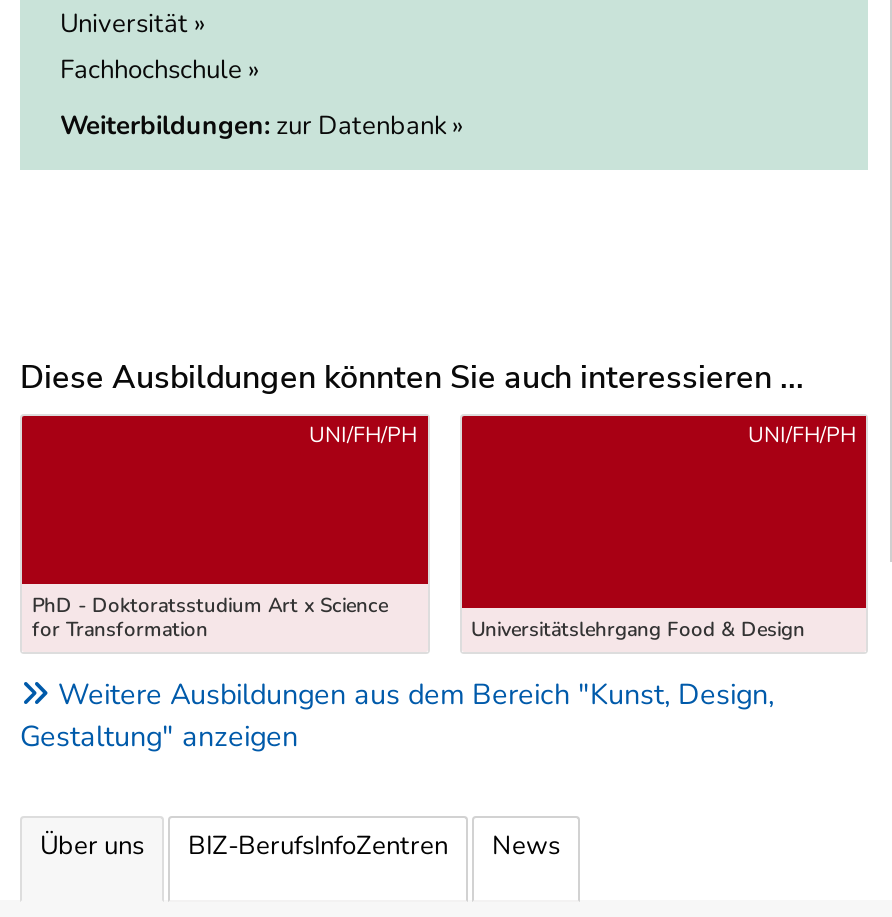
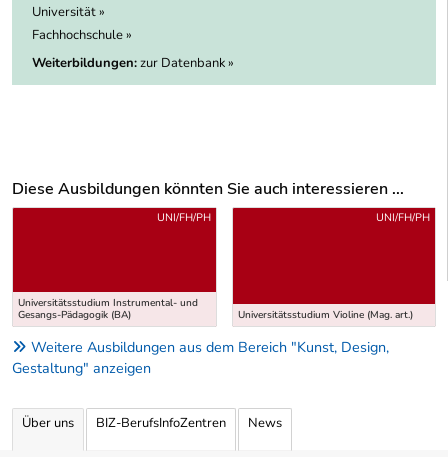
[32,592,388,644] PhD - Doktoratsstudium Art x Science | for Transformation -> [18,296,198,322] Universitätsstudium Instrumental- und | Gesangs-Pädagogik (BA)
[471,616,805,644] Universitätslehrgang Food & Design -> [237,308,412,322] Universitätsstudium Violine (Mag. art.)

